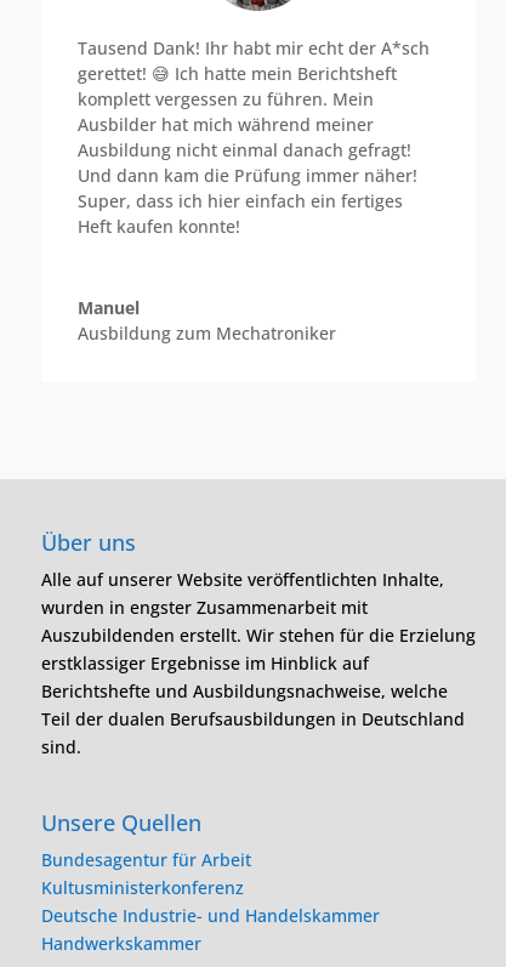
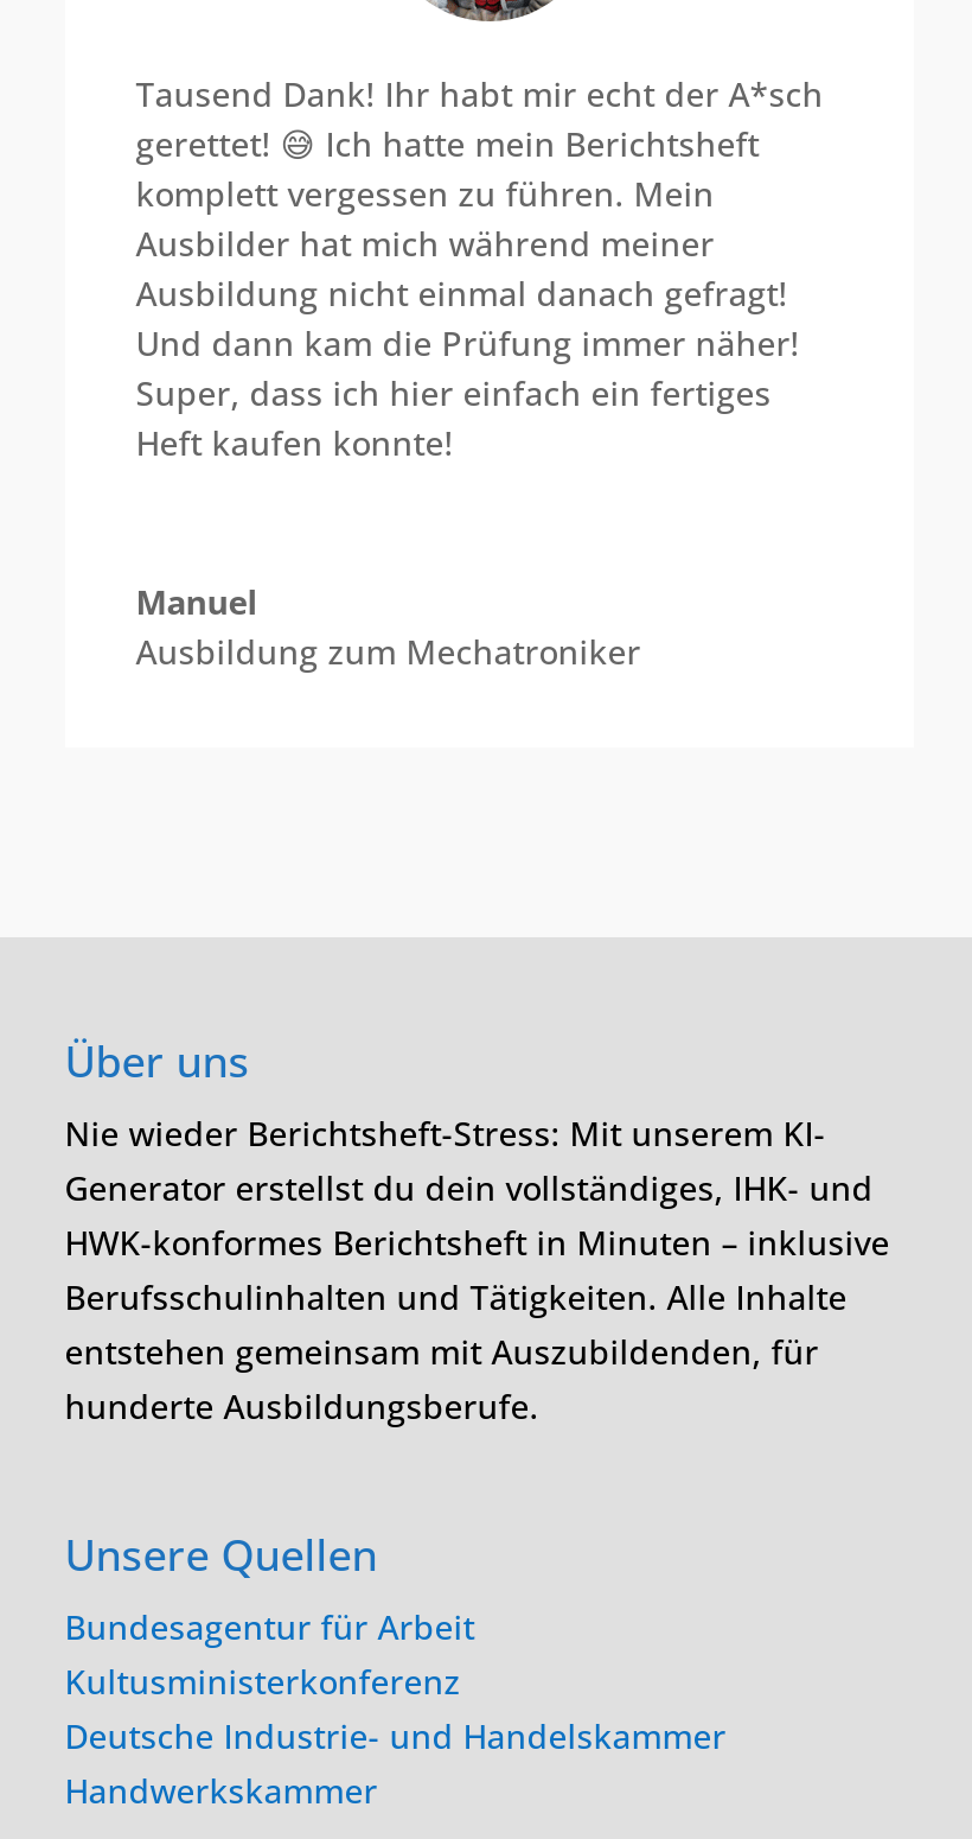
[41,568,475,759] Alle auf unserer Website veröffentlichten Inhalte, | wurden in engster Zusammenarbeit mit | Auszubildenden erstellt. Wir stehen für die Erzielung | erstklassiger Ergebnisse im Hinblick auf | Berichtshefte und Ausbildungsnachweise, welche | Teil der dualen Berufsausbildungen in Deutschland | sind. -> [65,1111,890,1429] Nie wieder Berichtsheft-Stress: Mit unserem KI- | Generator erstellst du dein vollständiges, IHK- und | HWK-konformes Berichtsheft in Minuten – inklusive | Berufsschulinhalten und Tätigkeiten. Alle Inhalte | entstehen gemeinsam mit Auszubildenden, für | hunderte Ausbildungsberufe.

